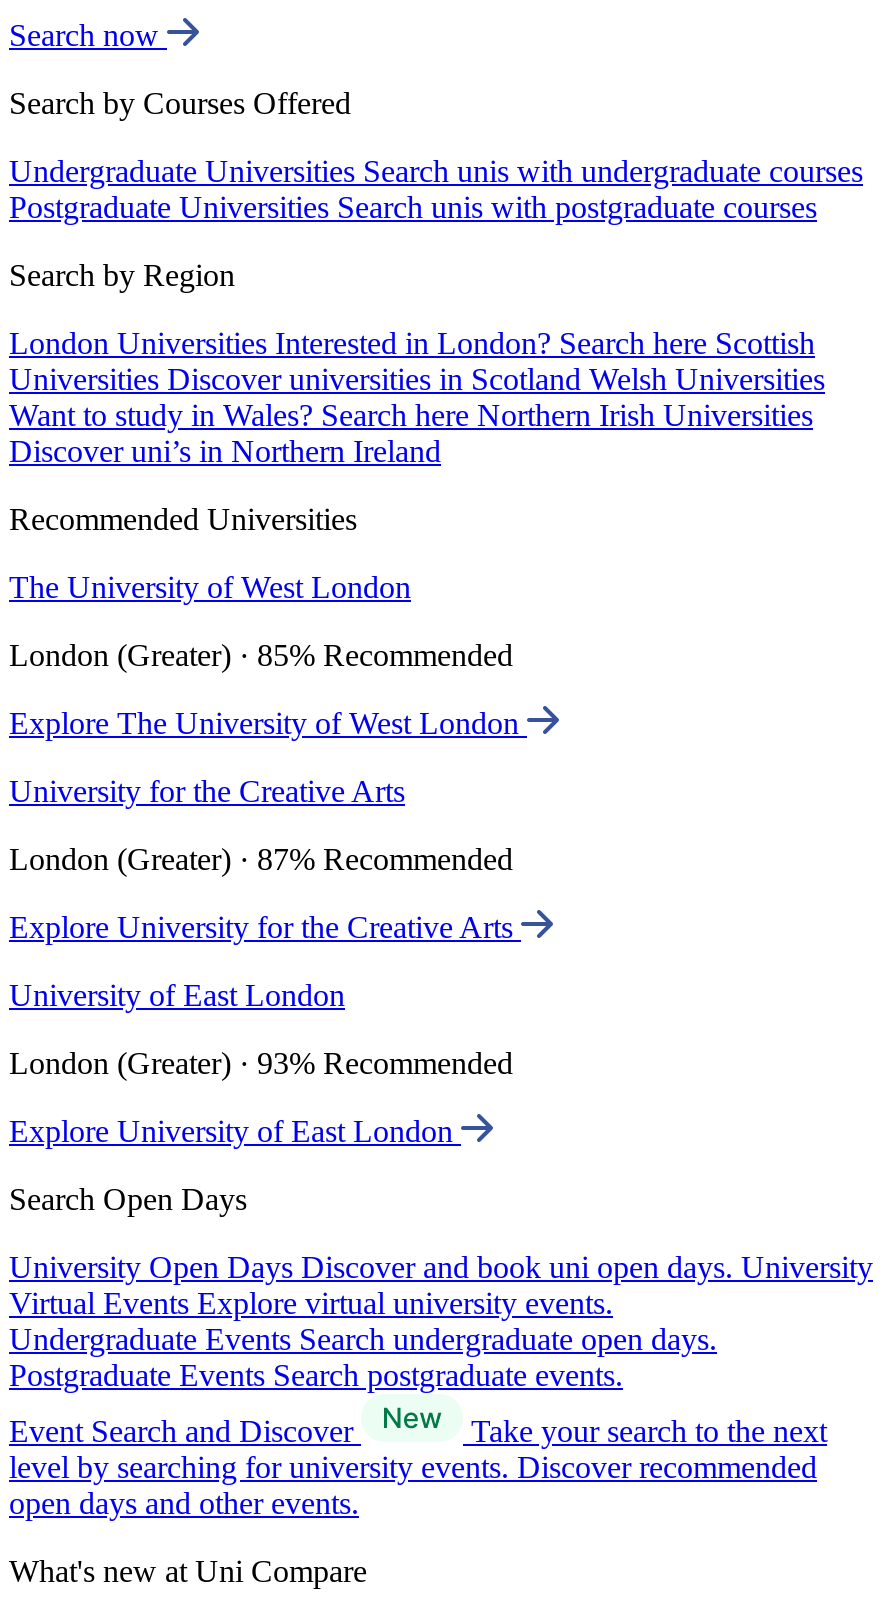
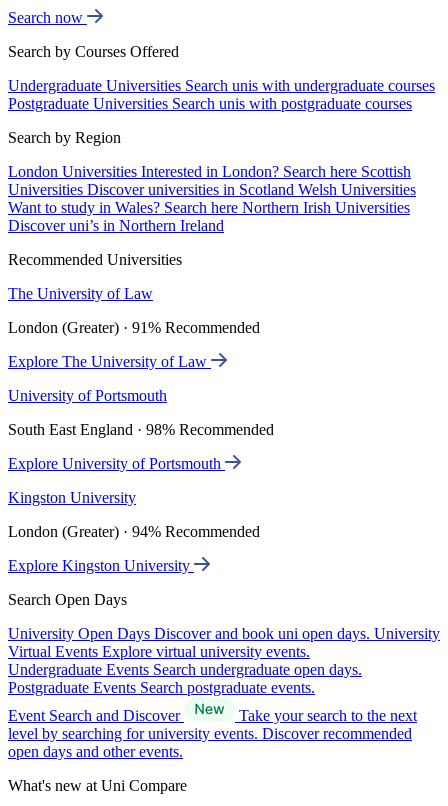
[9,570,411,604] The University of West London -> [8,285,153,302] The University of Law
[9,638,513,672] London (Greater) · 85% Recommended -> [8,319,260,336] London (Greater) · 91% Recommended
[9,706,527,740] Explore The University of West London -> [8,353,211,370] Explore The University of Law
[9,774,405,808] University for the Creative Arts -> [8,387,167,404] University of Portsmouth
[9,842,513,876] London (Greater) · 87% Recommended -> [8,421,274,438] South East England · 98% Recommended
[9,910,521,944] Explore University for the Creative Arts -> [8,455,225,472] Explore University of Portsmouth
[9,978,345,1012] University of East London -> [8,489,136,506] Kingston University
[9,1046,513,1080] London (Greater) · 93% Recommended -> [8,523,260,540] London (Greater) · 94% Recommended
[9,1114,461,1148] Explore University of East London -> [8,557,194,574] Explore Kingston University

